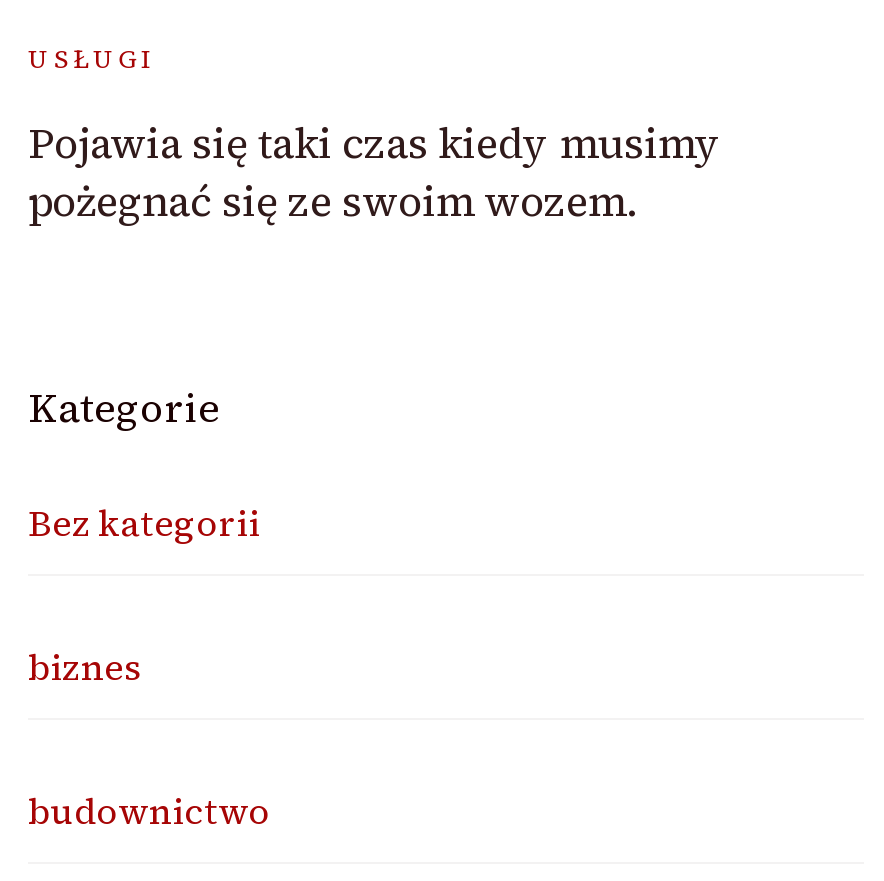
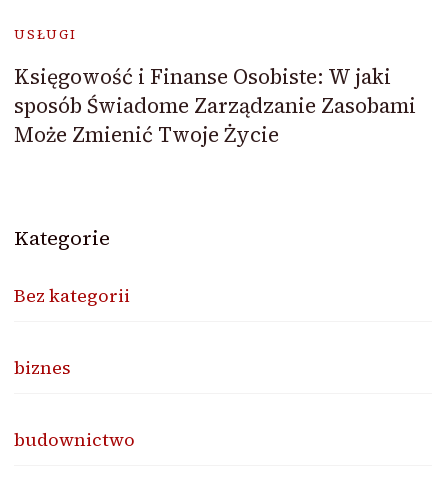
[28,114,722,230] Pojawia się taki czas kiedy musimy | pożegnać się ze swoim wozem. -> [14,62,416,149] Księgowość i Finanse Osobiste: W jaki | sposób Świadome Zarządzanie Zasobami | Może Zmienić Twoje Życie

